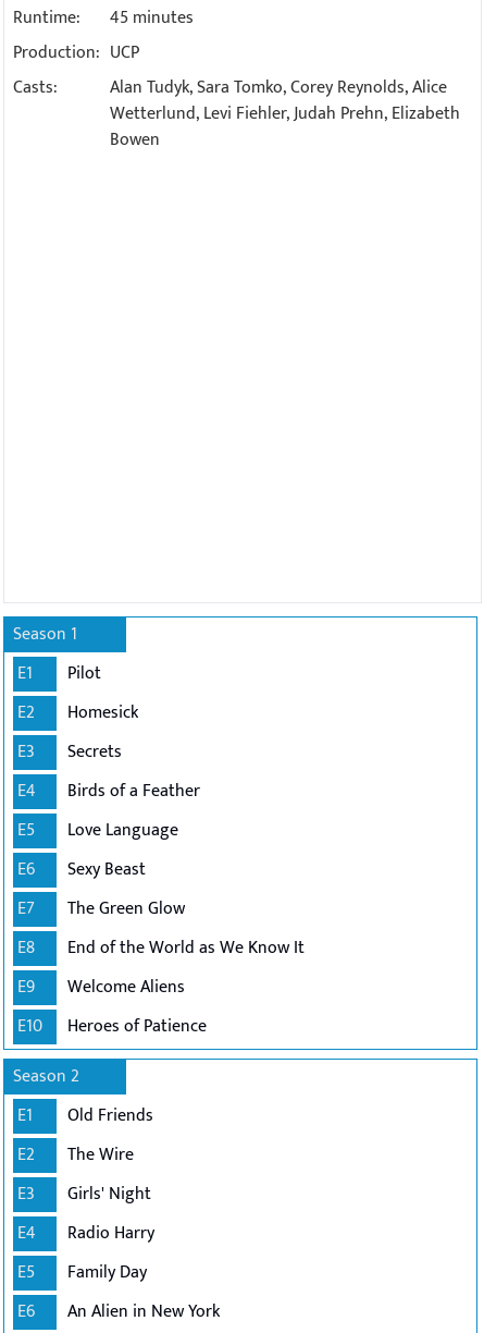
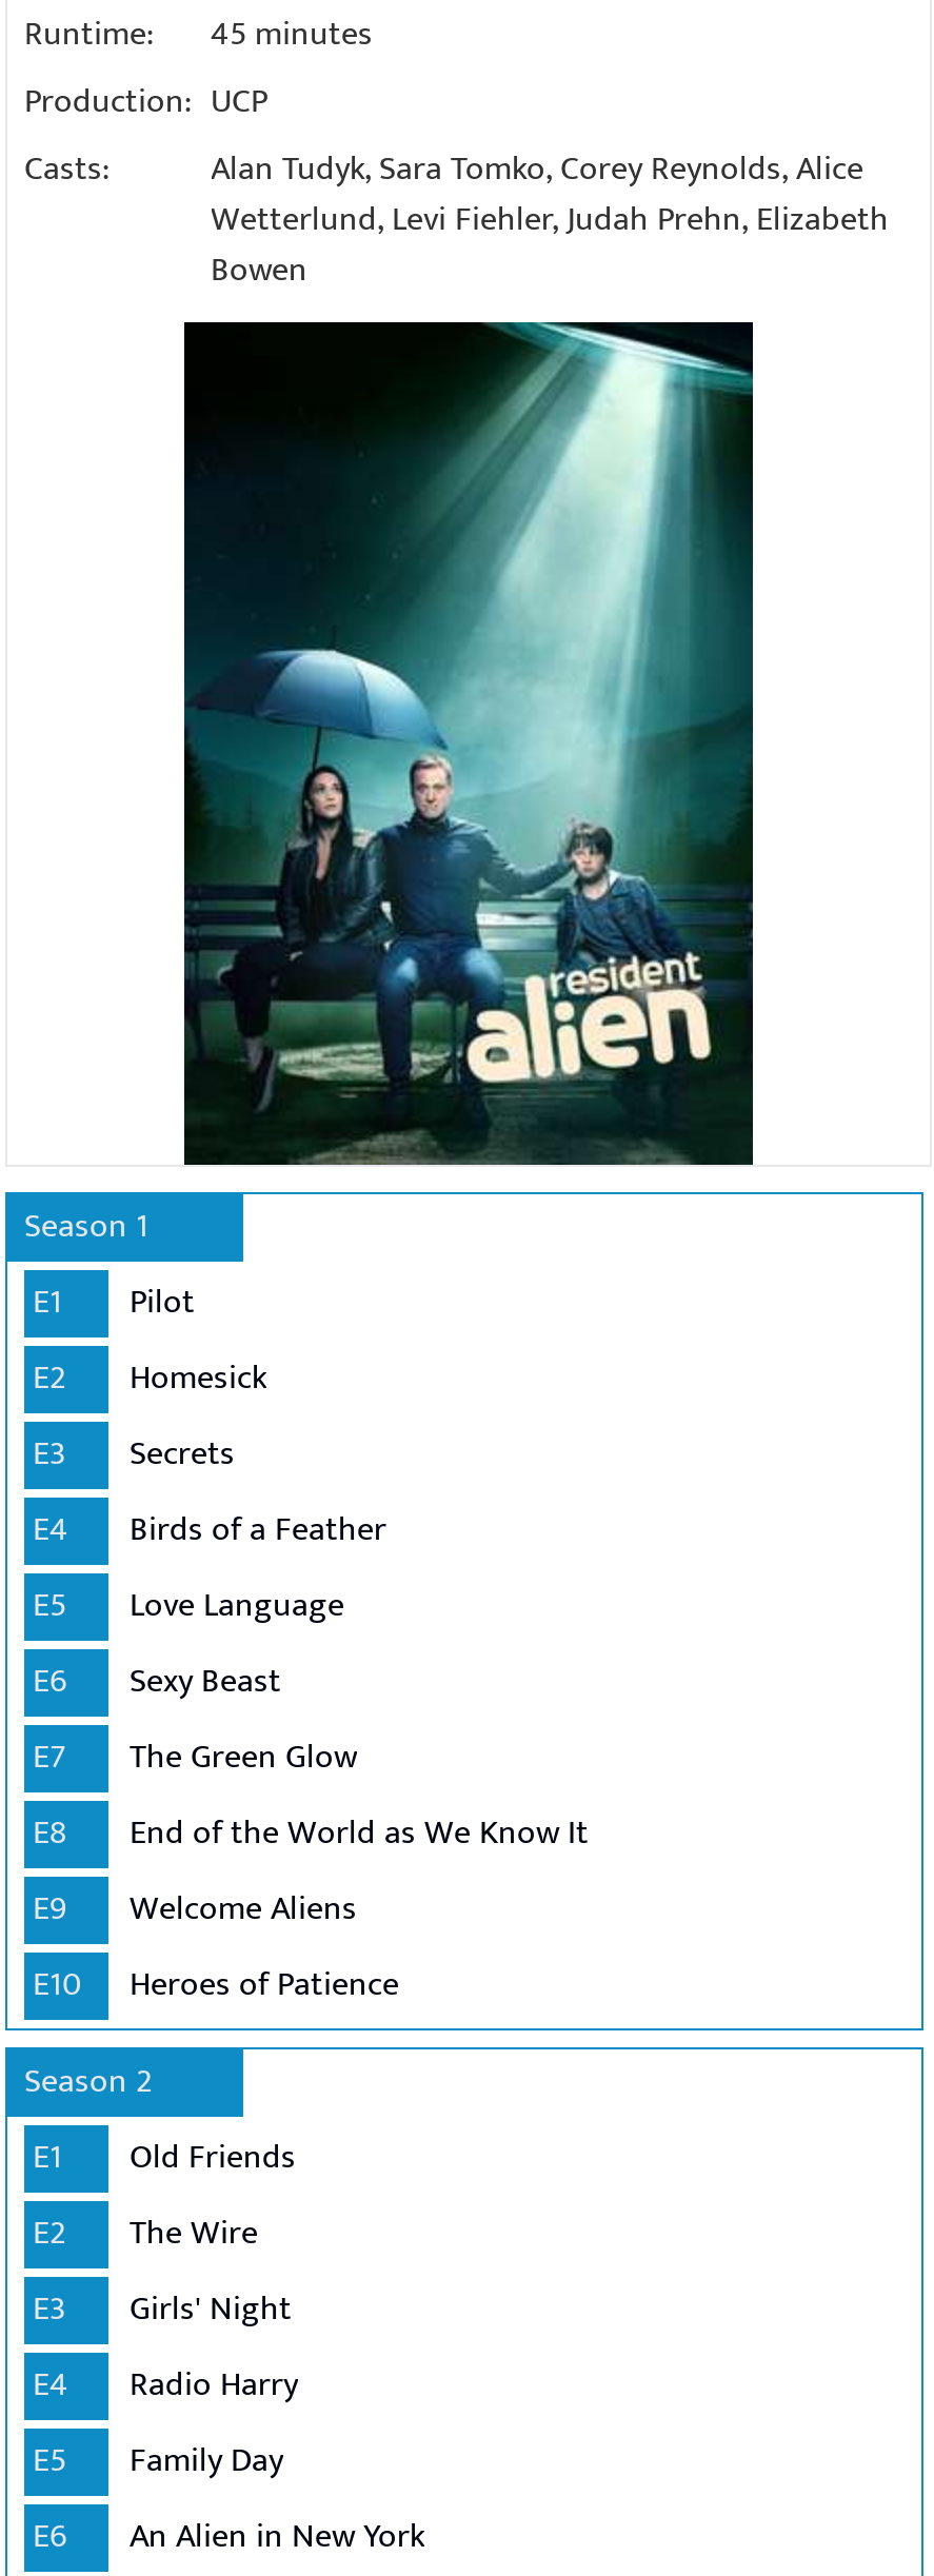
none -> [182,320,755,1167] [image]

